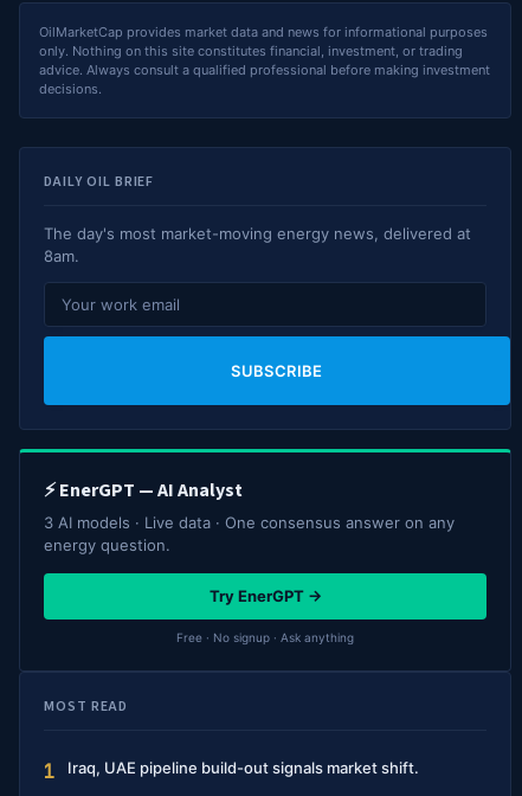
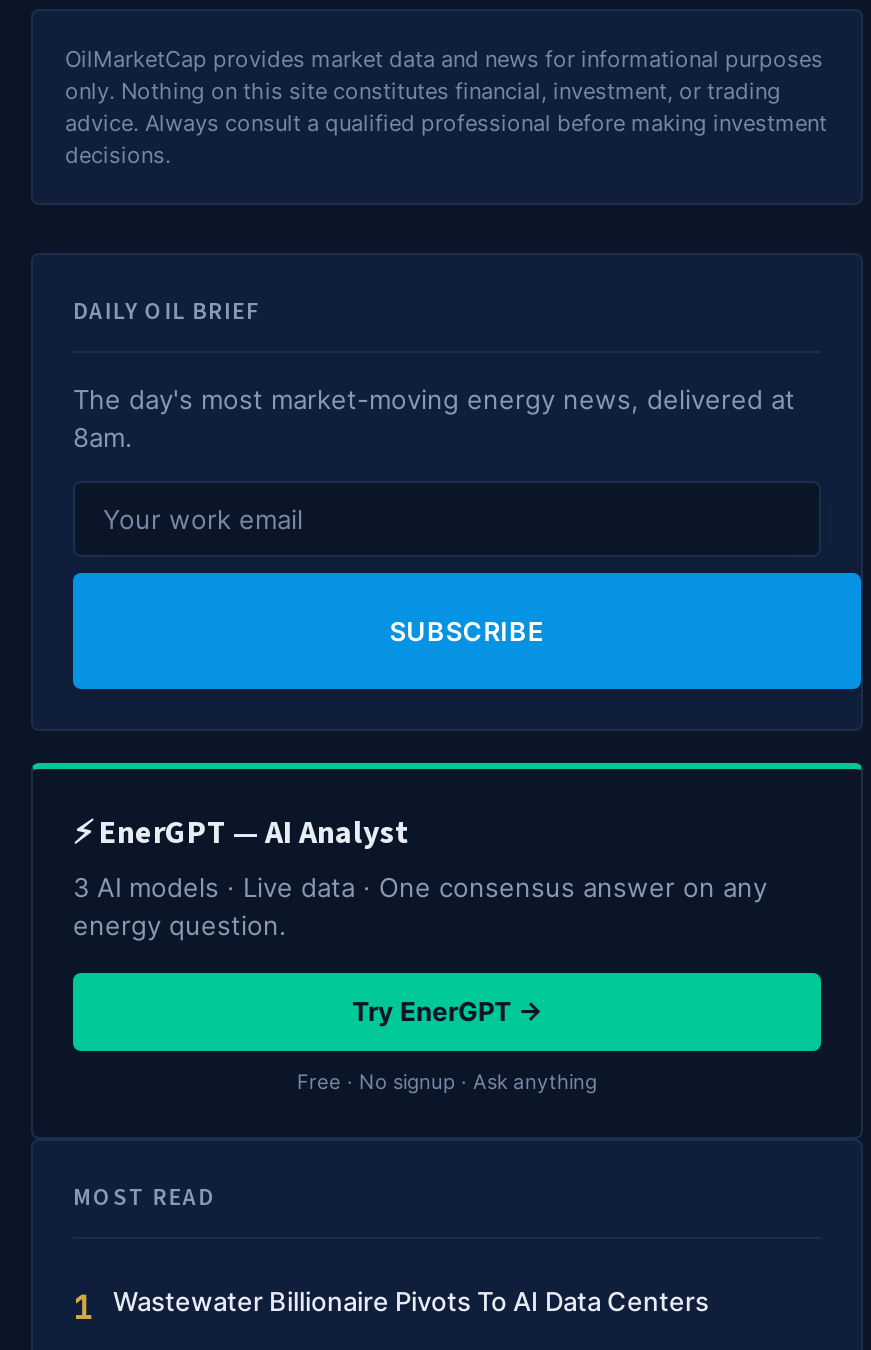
[67,758,419,777] Iraq, UAE pipeline build-out signals market shift. -> [113,1284,709,1316] Wastewater Billionaire Pivots To AI Data Centers

